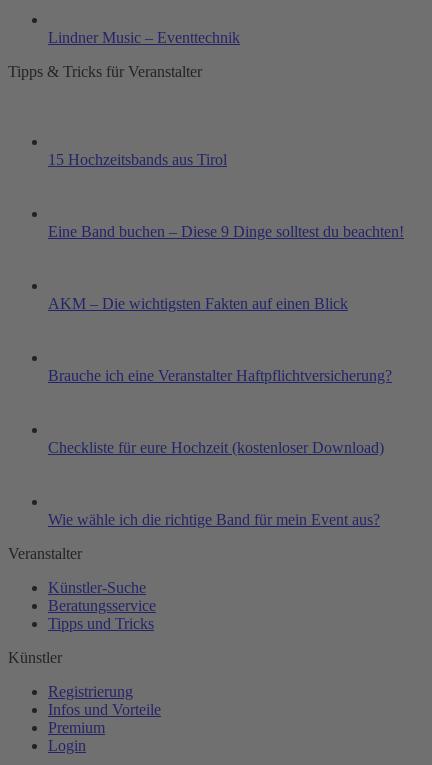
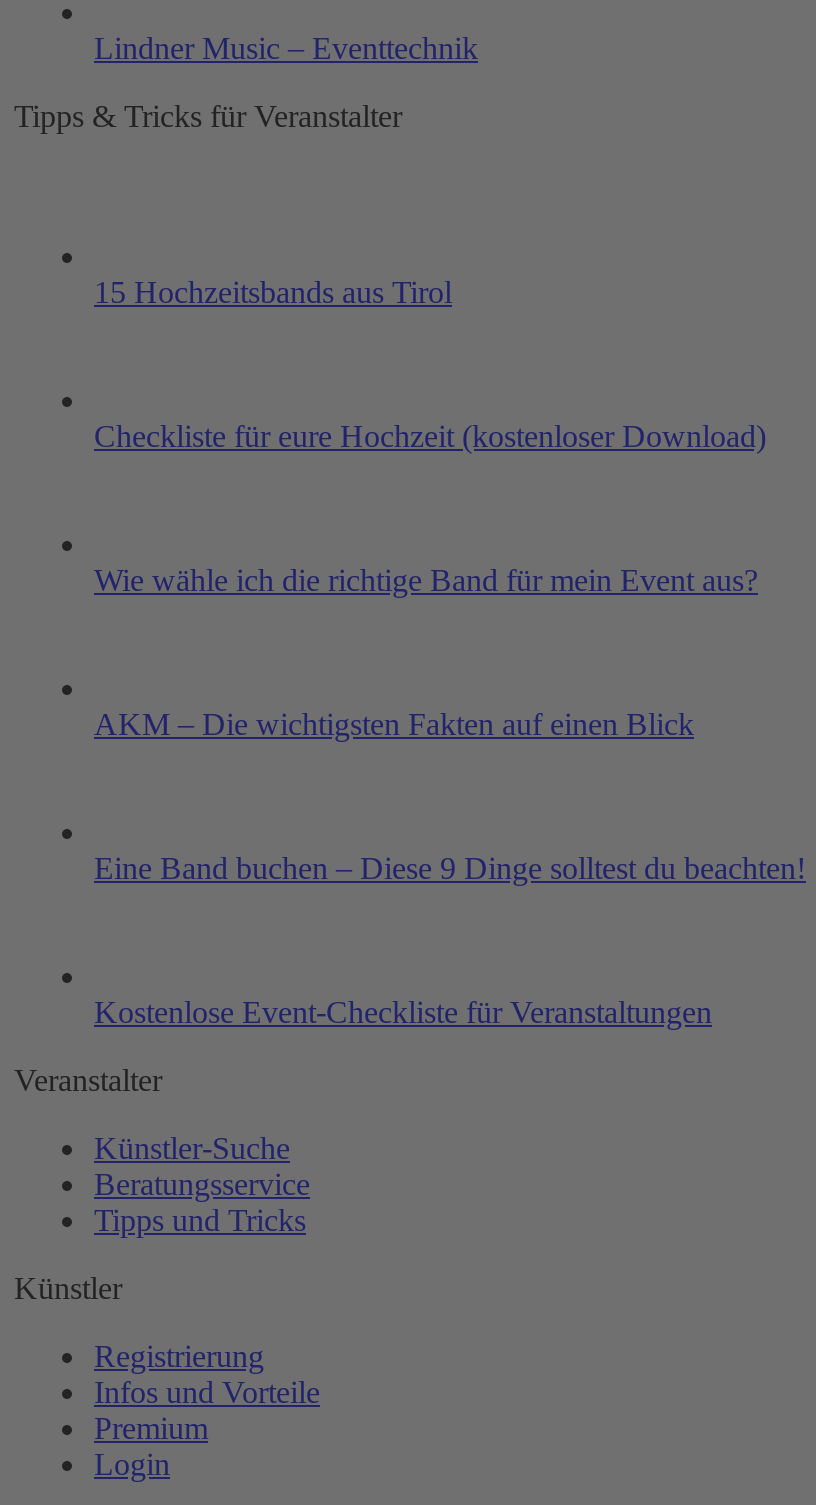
moved [48,223,404,240] -> [94,852,806,886]: Eine Band buchen – Diese 9 Dinge solltest du beachten!
moved [48,295,348,312] -> [94,708,694,742]: AKM – Die wichtigsten Fakten auf einen Blick
[48,367,392,384] Brauche ich eine Veranstalter Haftpflichtversicherung? -> none
moved [48,439,384,528] -> [94,420,766,598]: Checkliste für eure Hochzeit (kostenloser Download) | Wie wähle ich die richtige Band für mein Event aus?
none -> [94,996,712,1030] Kostenlose Event-Checkliste für Veranstaltungen

